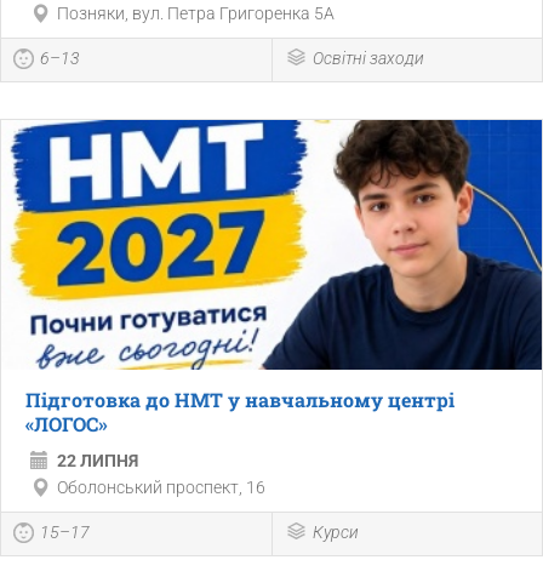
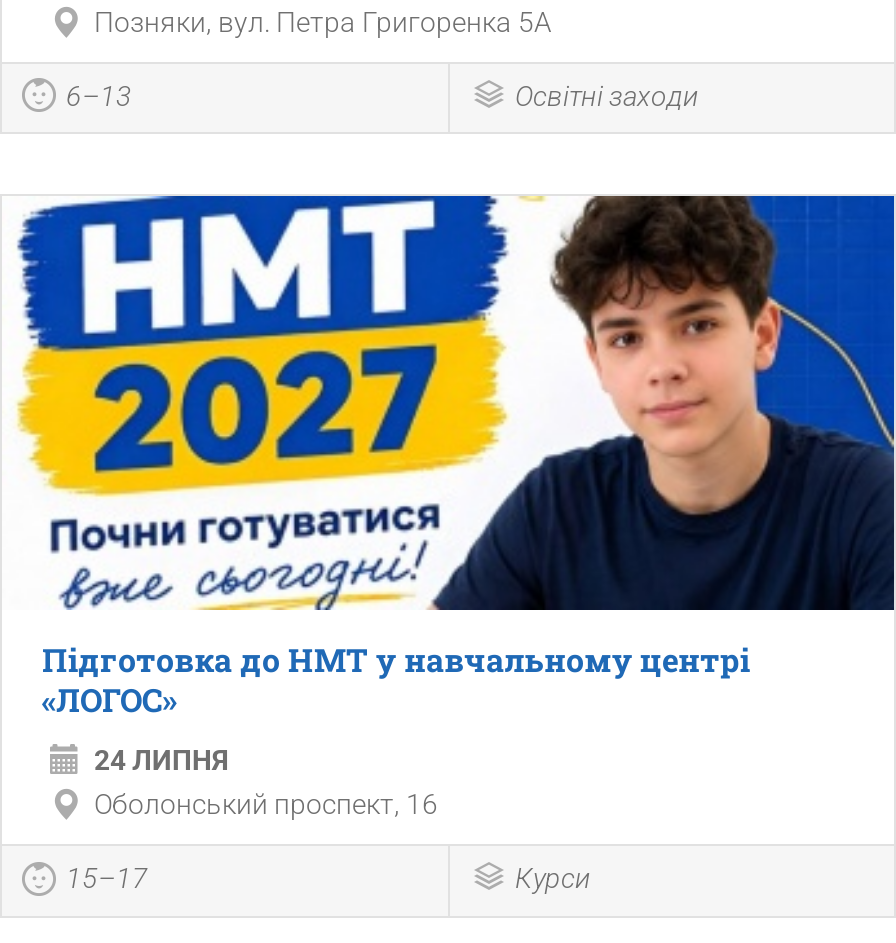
[57,451,138,471] 22 ЛИПНЯ -> [94,745,228,777] 24 ЛИПНЯ

